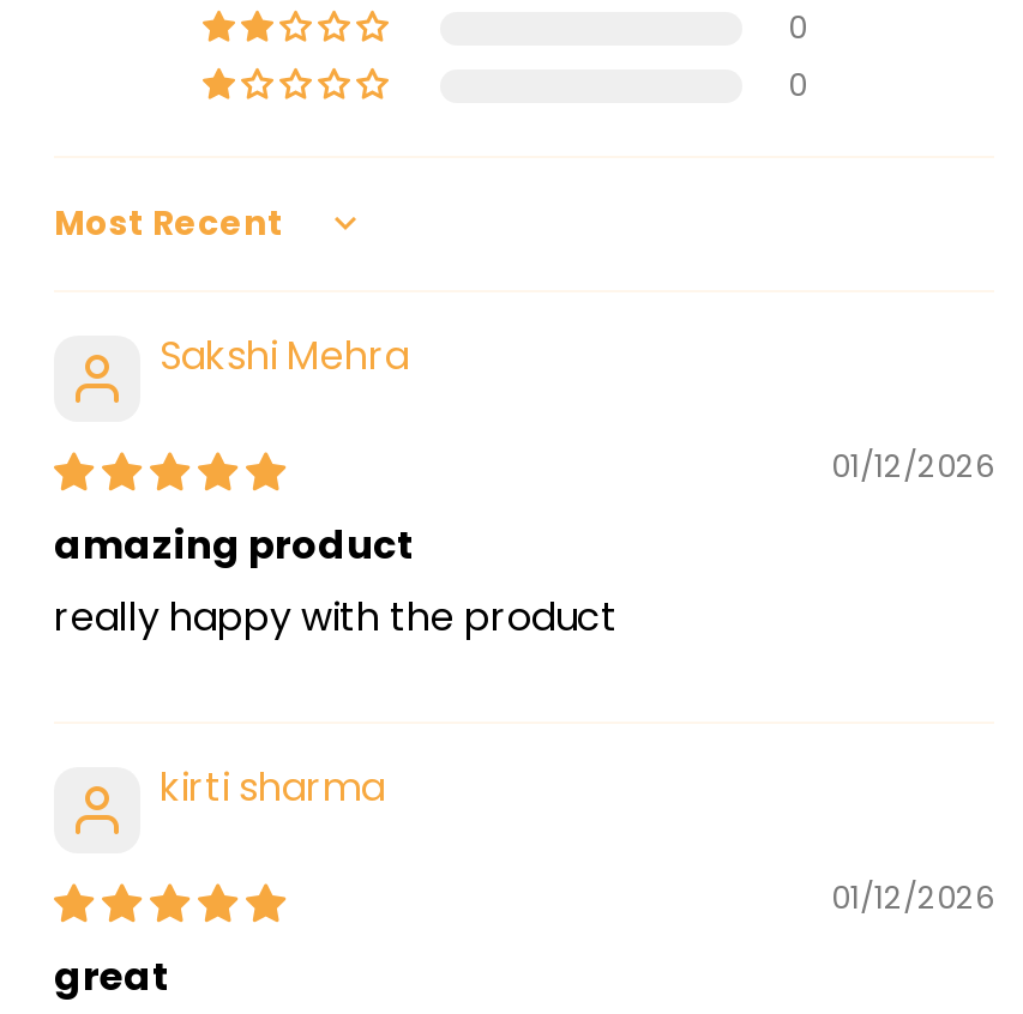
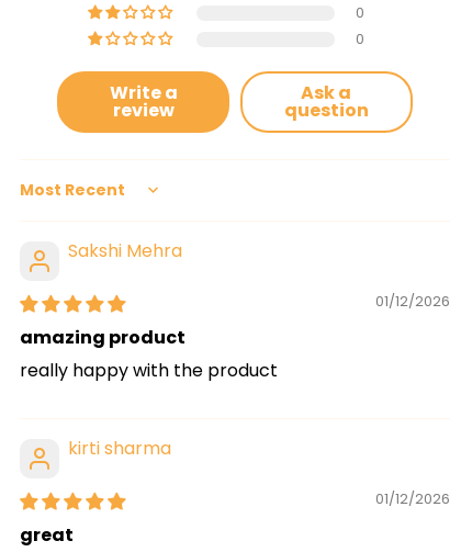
none -> [109,80,177,123] Write a | review
none -> [284,80,369,123] Ask a | question

